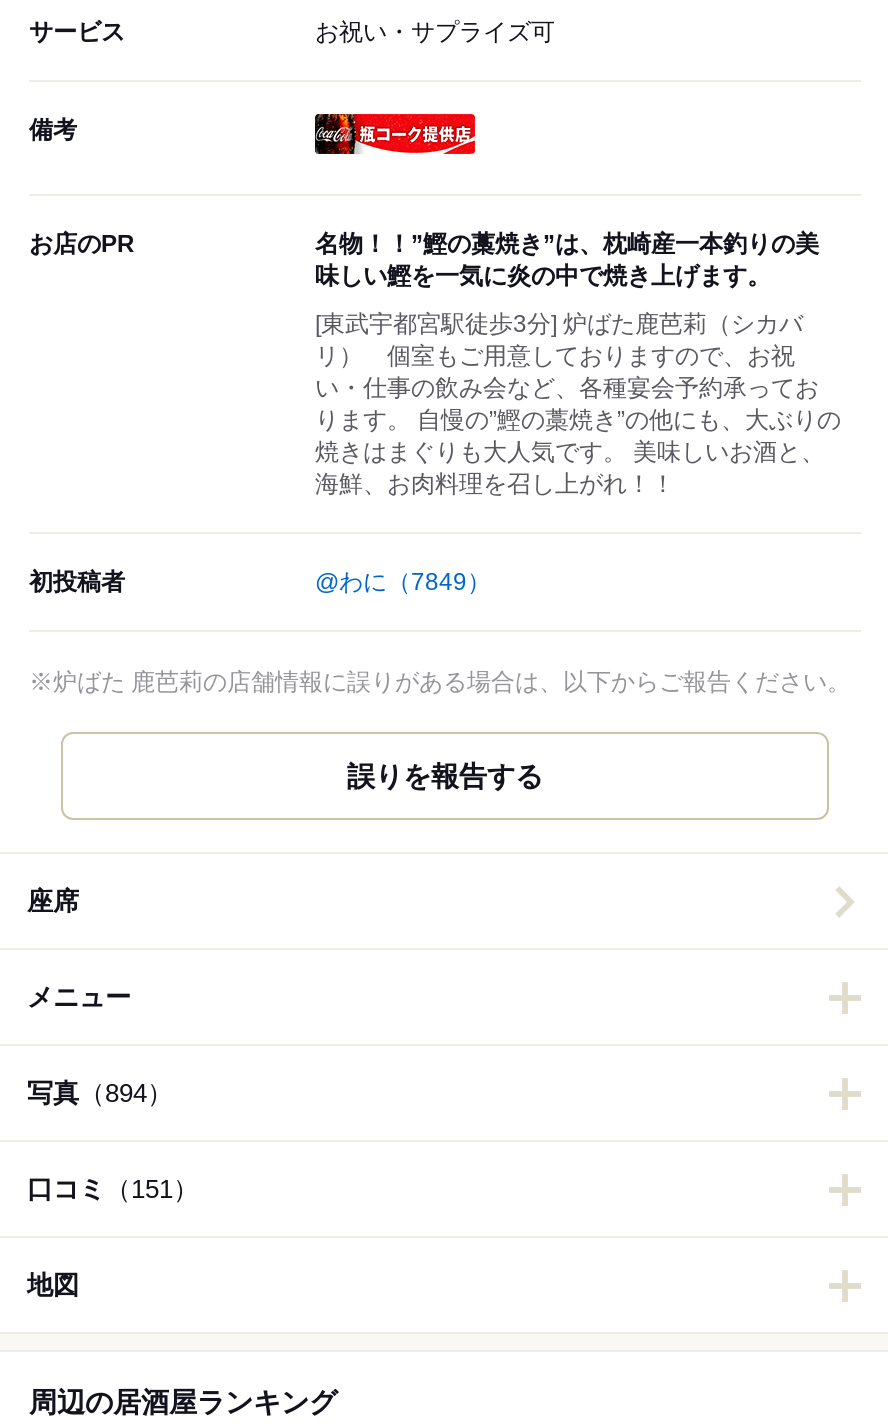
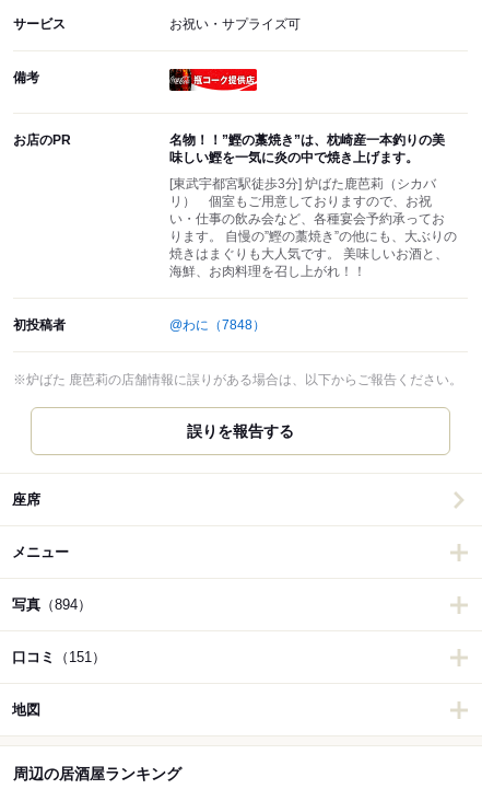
[315,569,491,597] @わに（7849） -> [169,318,266,333] @わに（7848）

